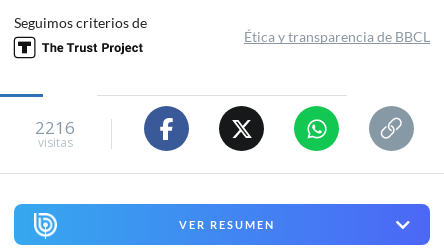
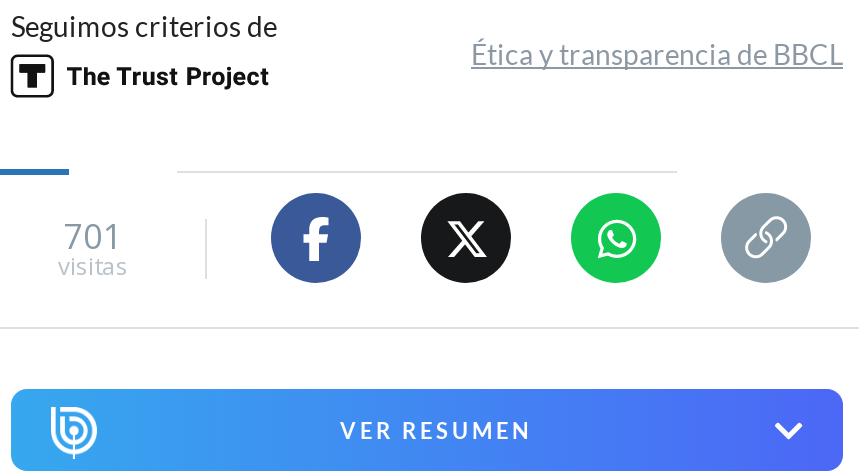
[35,116,75,139] 2216 -> [63,213,123,259] 701

